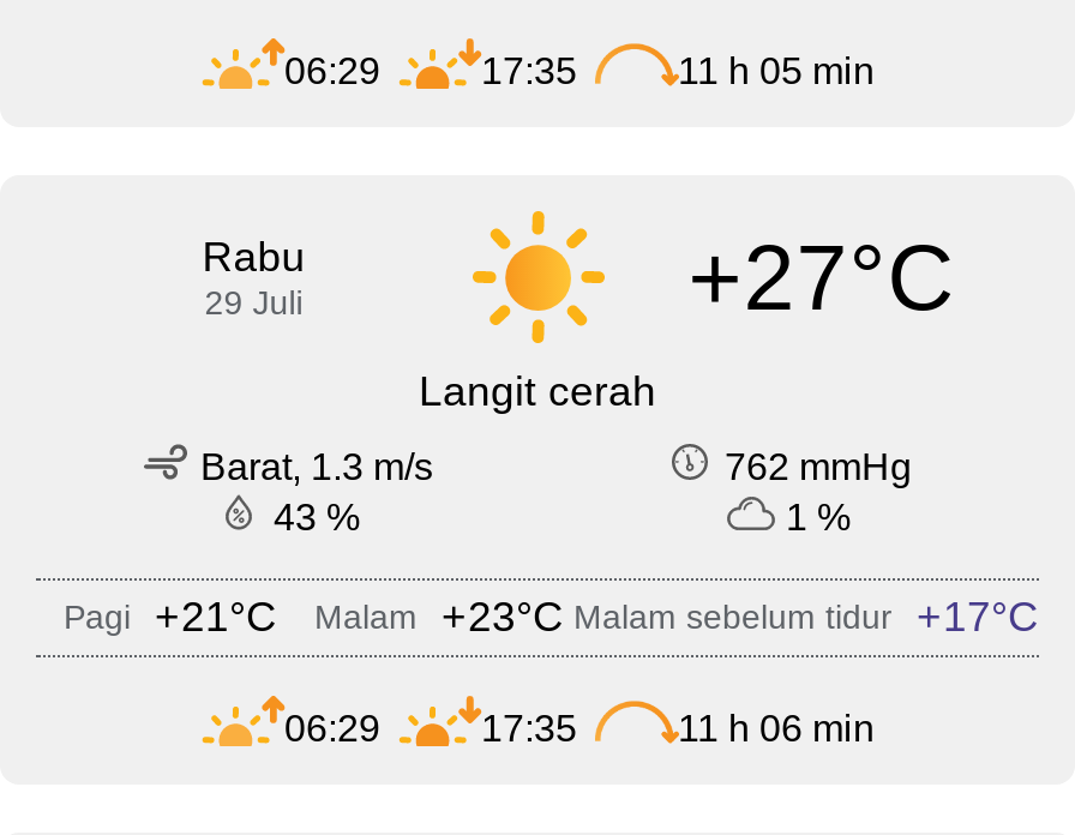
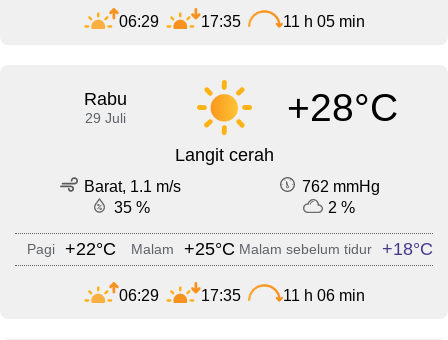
[688,225,955,328] +27°C -> [287,86,398,129] +28°C
[200,447,433,488] Barat, 1.3 m/s -> [83,178,180,195] Barat, 1.1 m/s
[274,497,360,538] 43 % -> [114,199,150,216] 35 %
[786,497,851,538] 1 % -> [327,199,354,216] 2 %
[155,593,277,641] +21°C -> [64,239,115,259] +22°C
[442,593,1039,641] +23°C Malam sebelum tidur +17°C -> [184,239,433,259] +25°C Malam sebelum tidur +18°C

